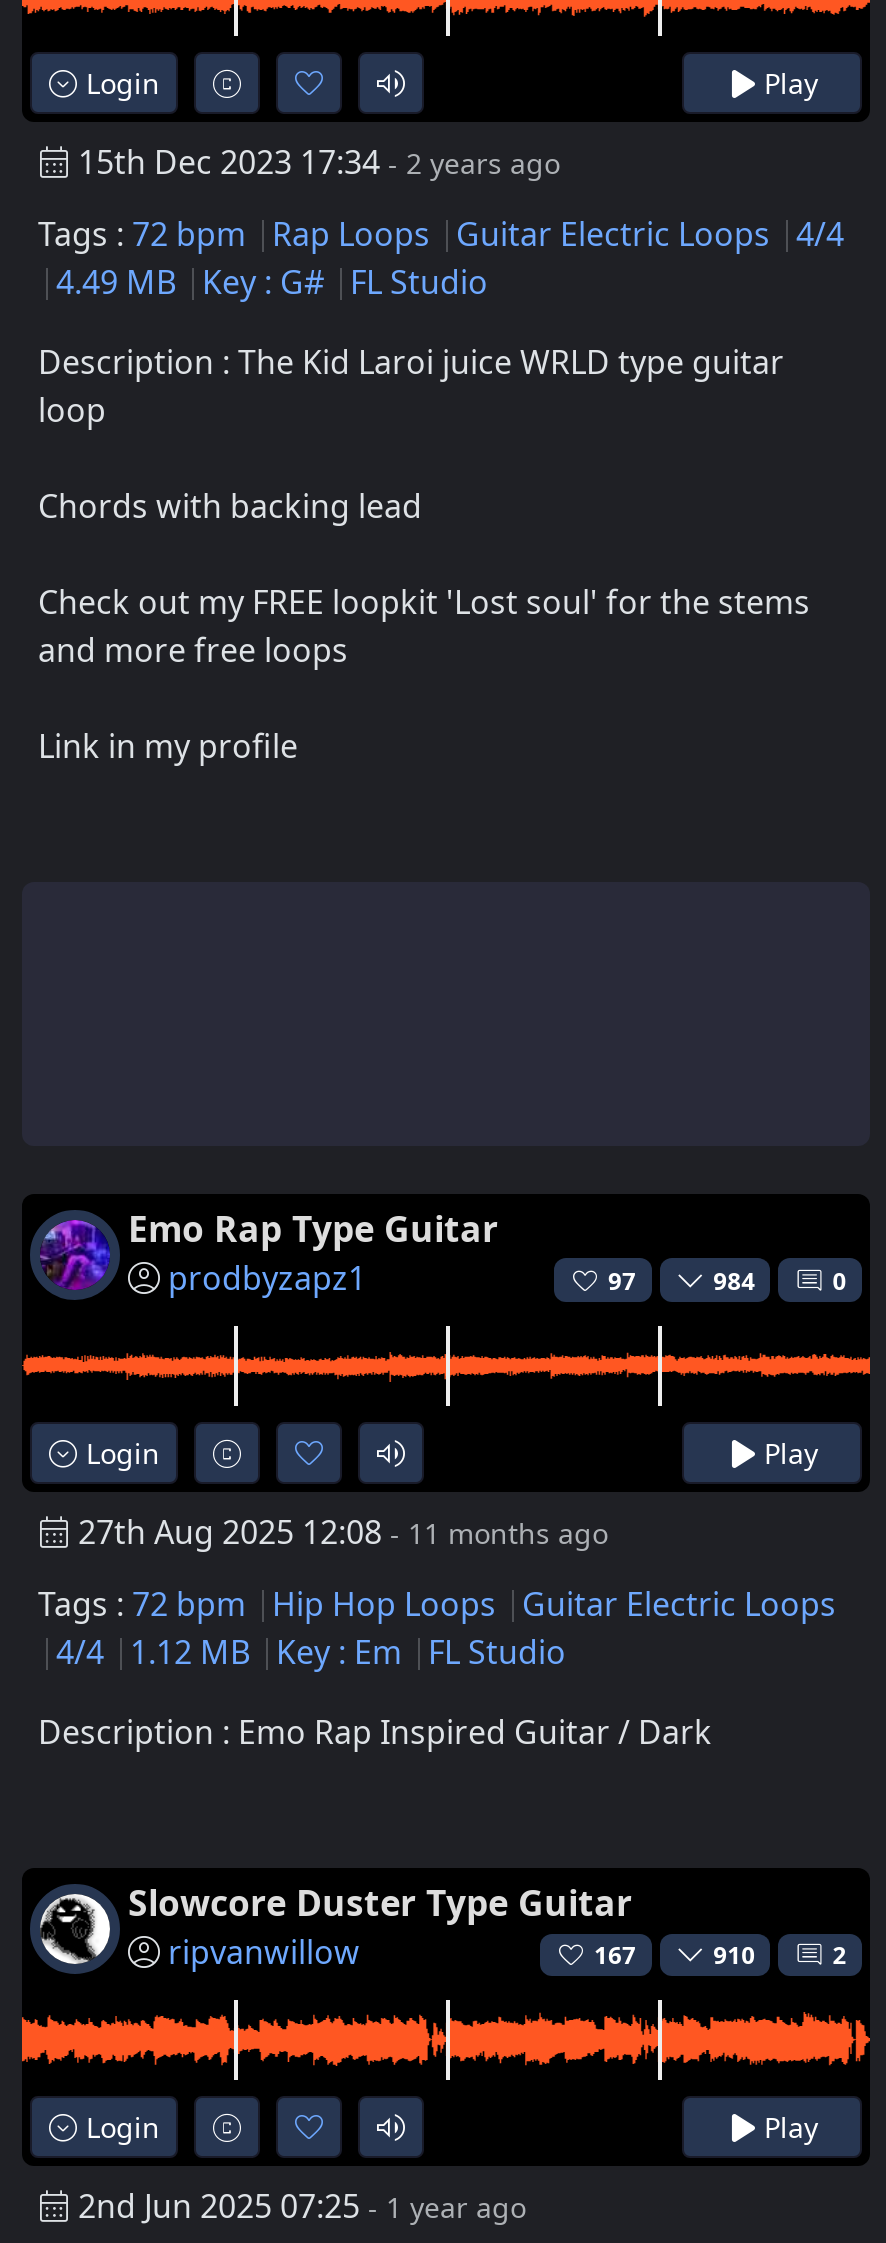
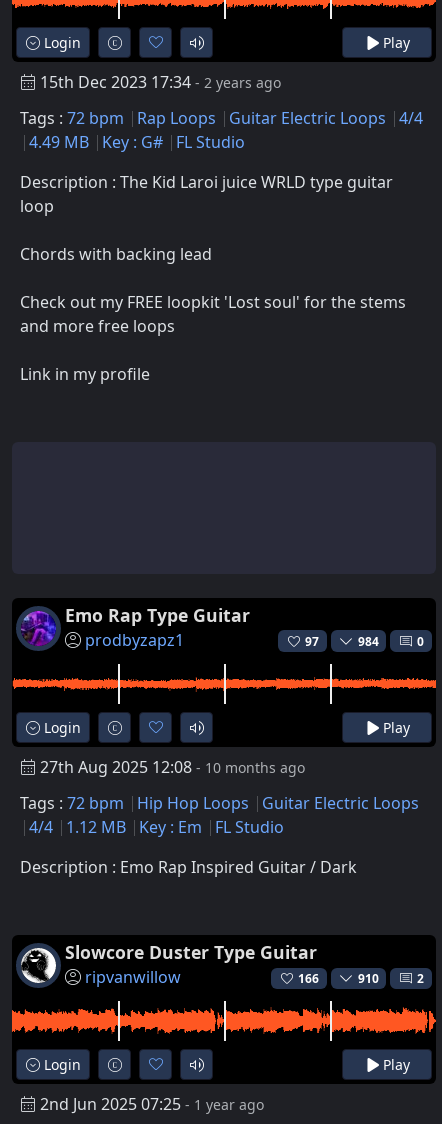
[78,1509,608,1553] 27th Aug 2025 12:08 - 11 months ago -> [40,756,305,778] 27th Aug 2025 12:08 - 10 months ago
[594,1937,636,1971] 167 -> [298,970,319,987] 166

